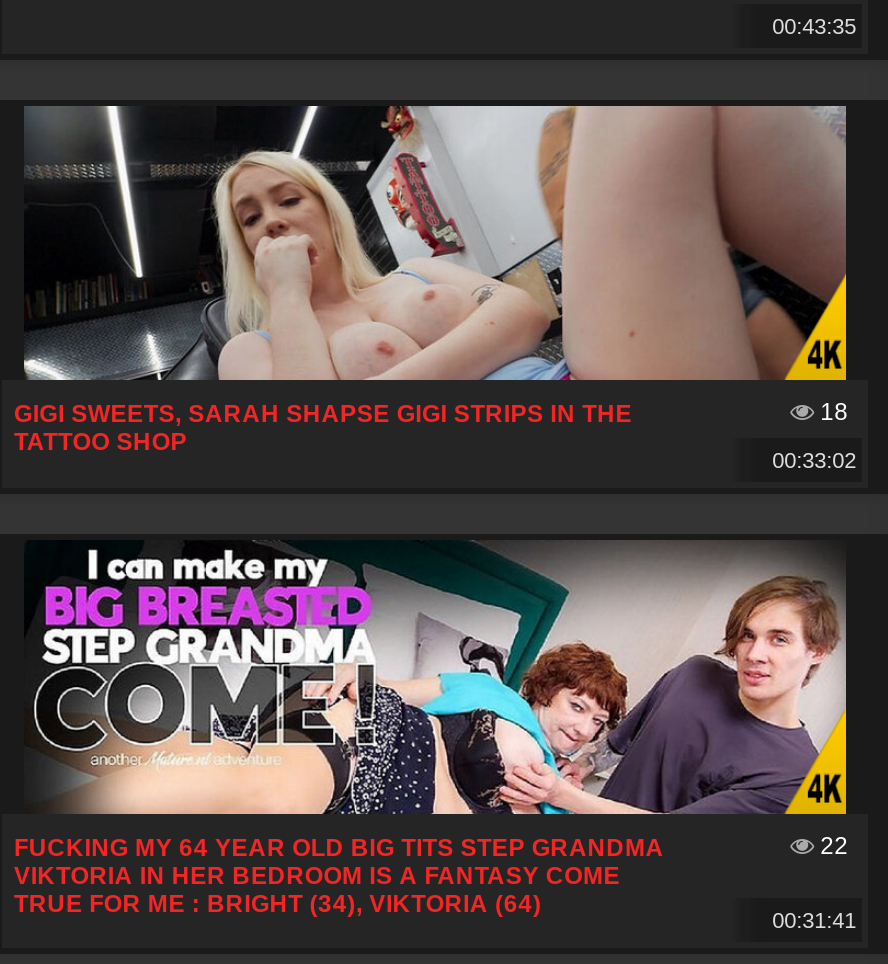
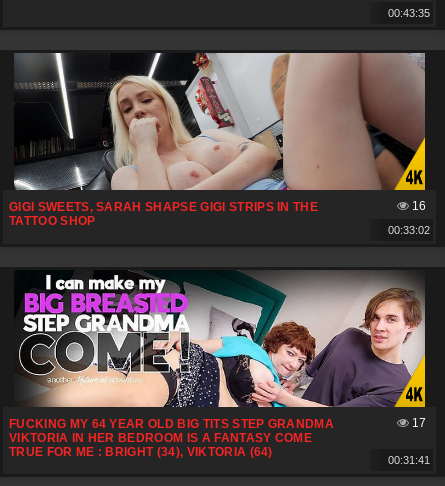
[814,398,848,426] 18 -> [409,199,426,213] 16
[814,832,848,860] 22 -> [409,416,426,430] 17

